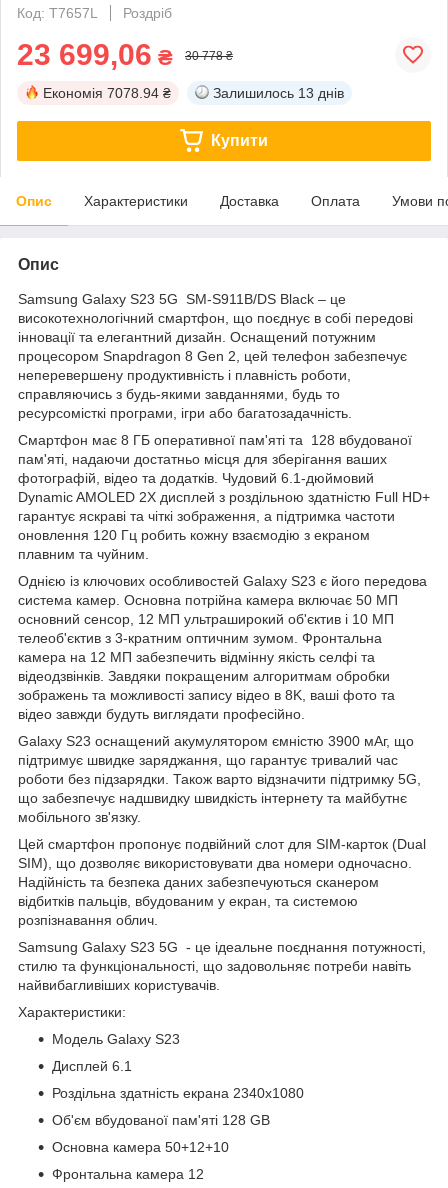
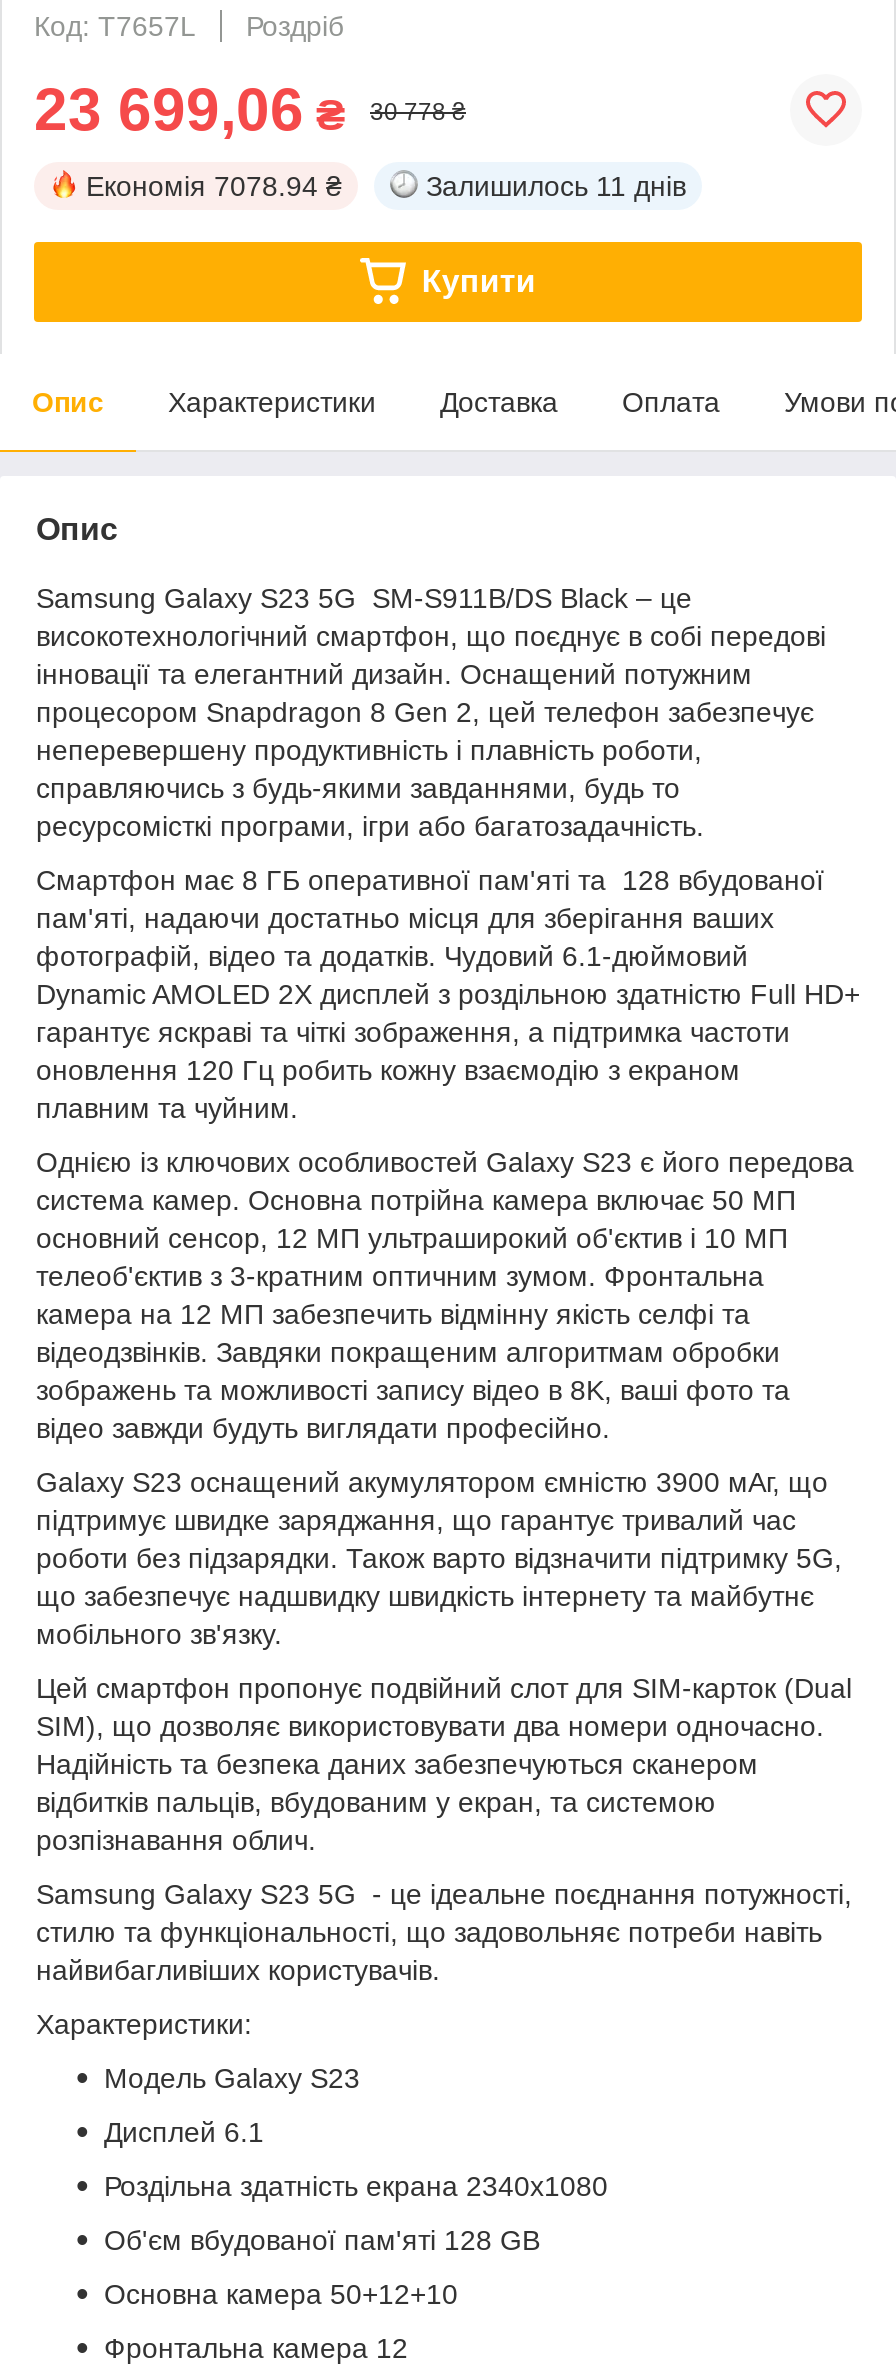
[213,85,344,101] Залишилось 13 днів -> [426,170,686,202] Залишилось 11 днів

